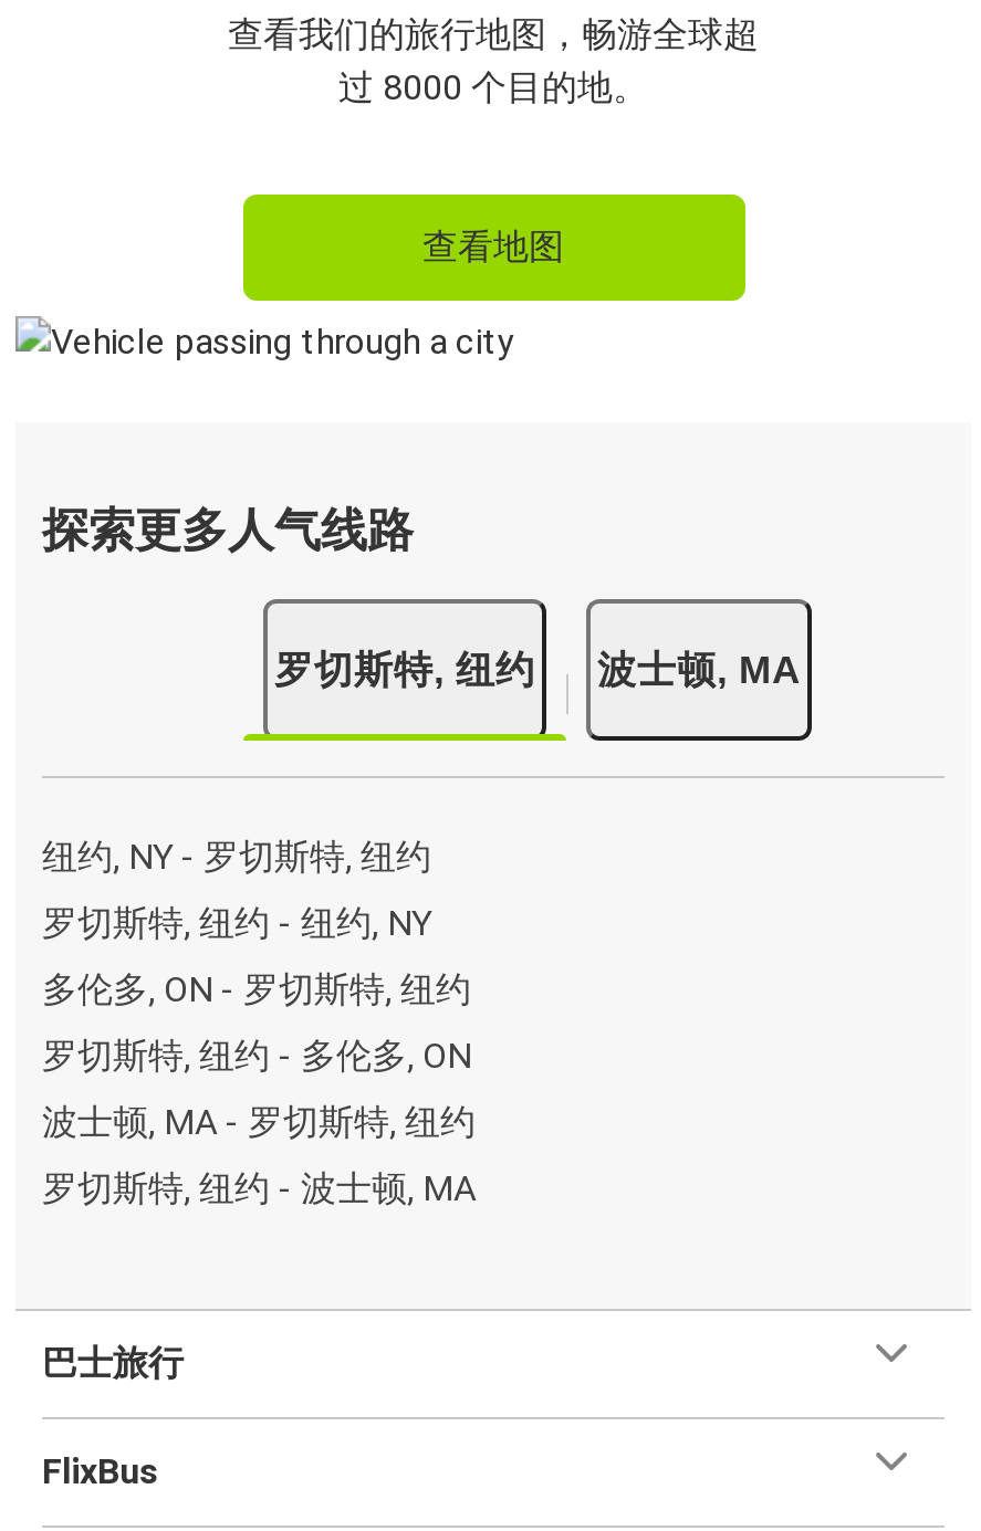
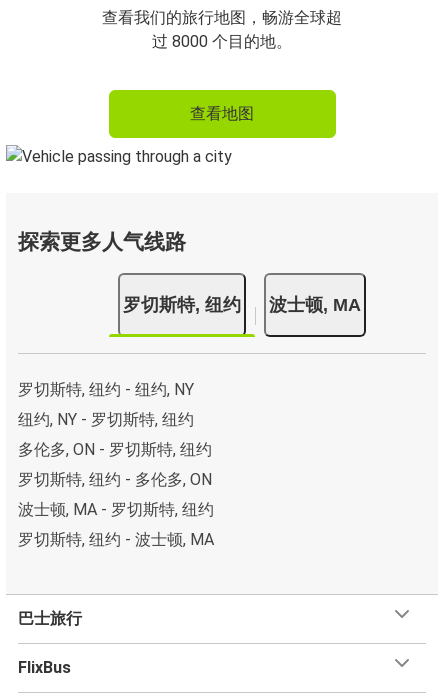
moved [42,836,431,878] -> [18,410,194,429]: 纽约, NY - 罗切斯特, 纽约
moved [42,903,431,945] -> [18,380,194,399]: 罗切斯特, 纽约 - 纽约, NY

